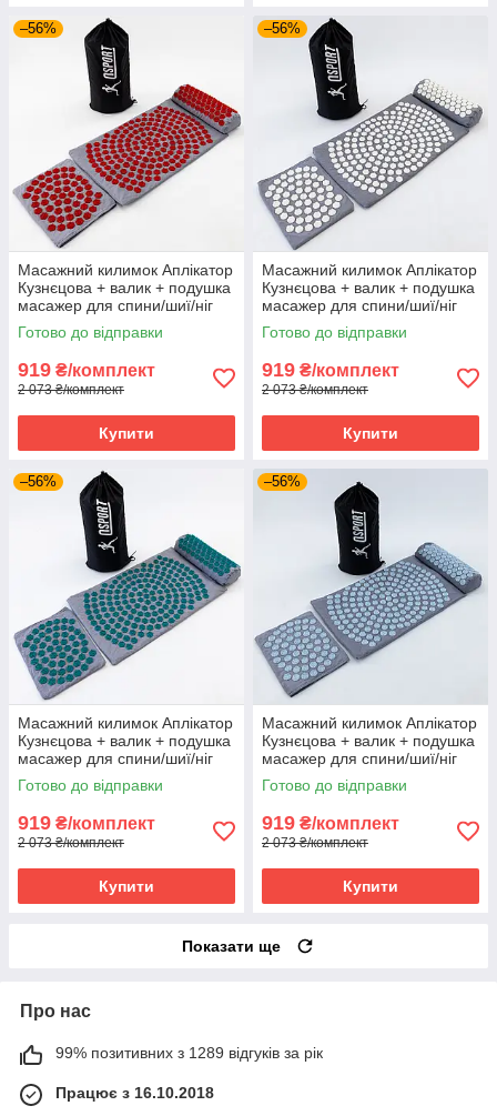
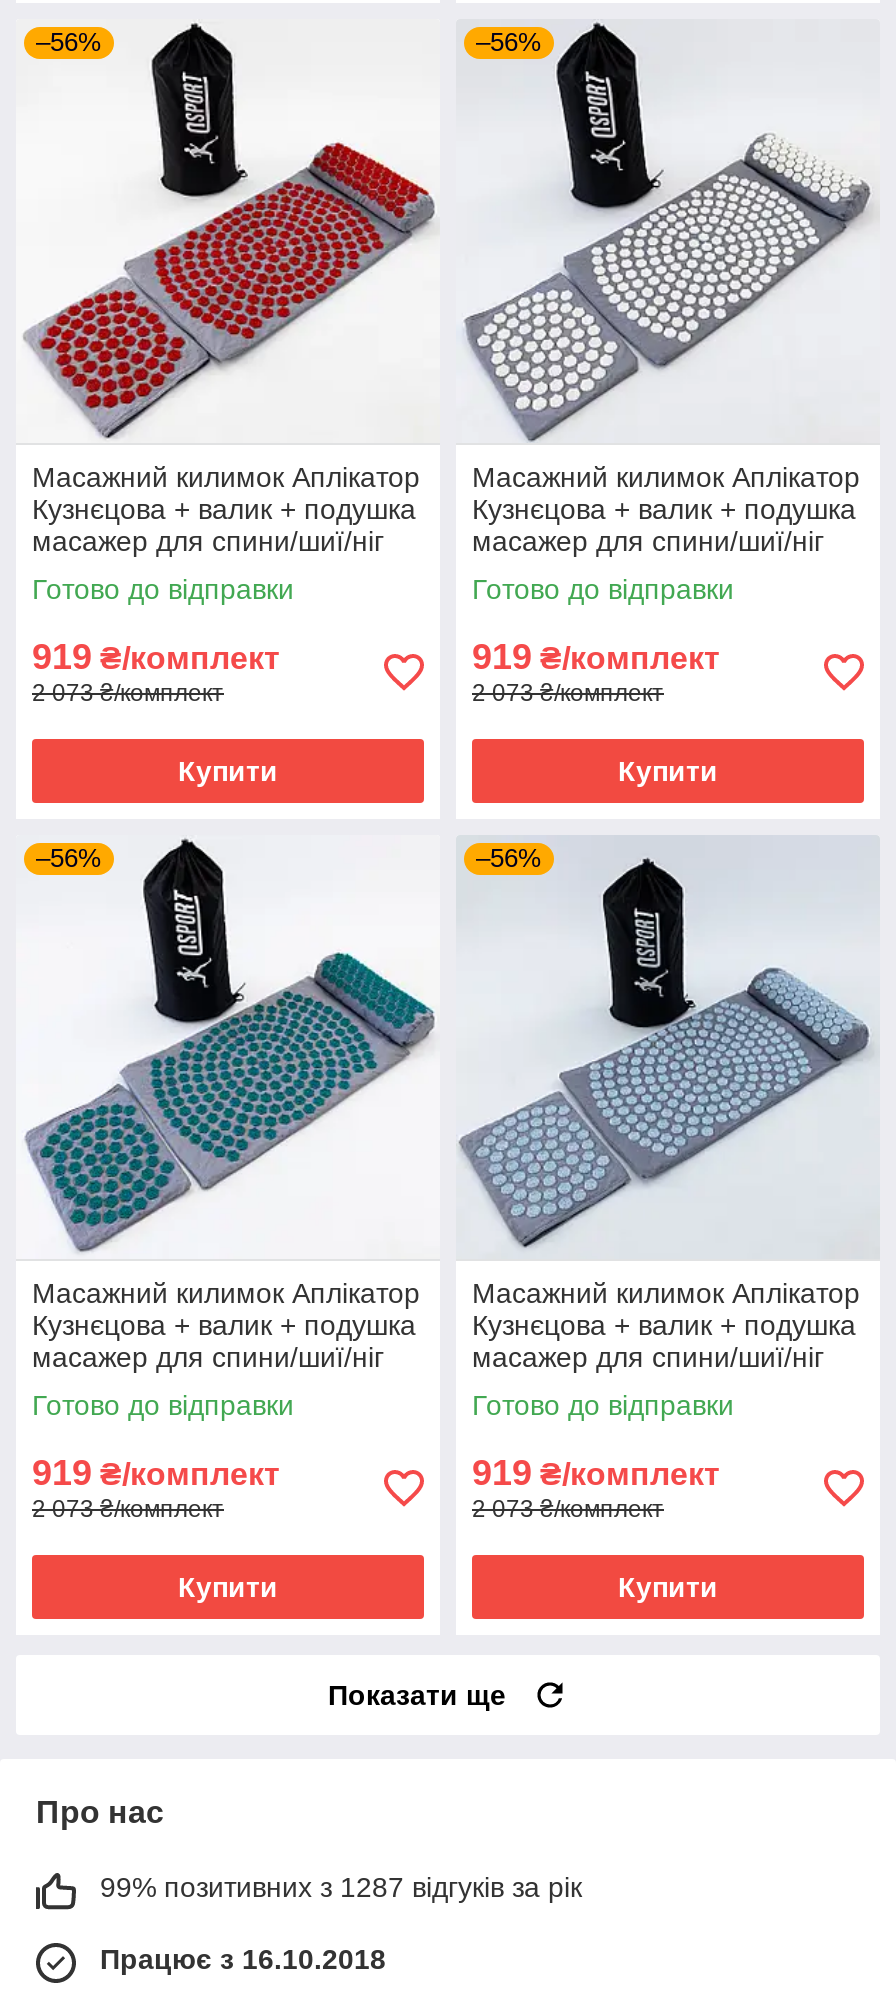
[55,1044,323,1062] 99% позитивних з 1289 відгуків за рік -> [100,1872,582,1904] 99% позитивних з 1287 відгуків за рік

